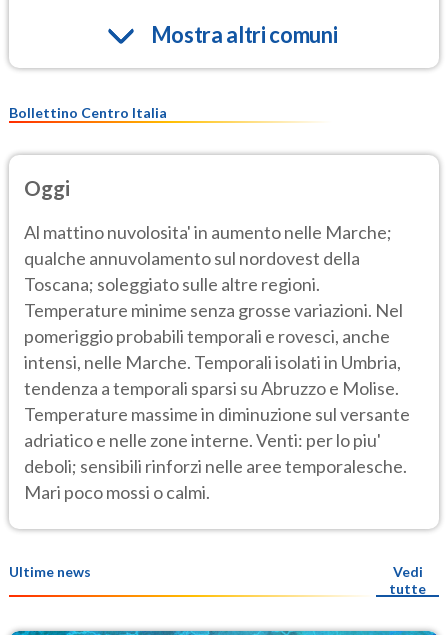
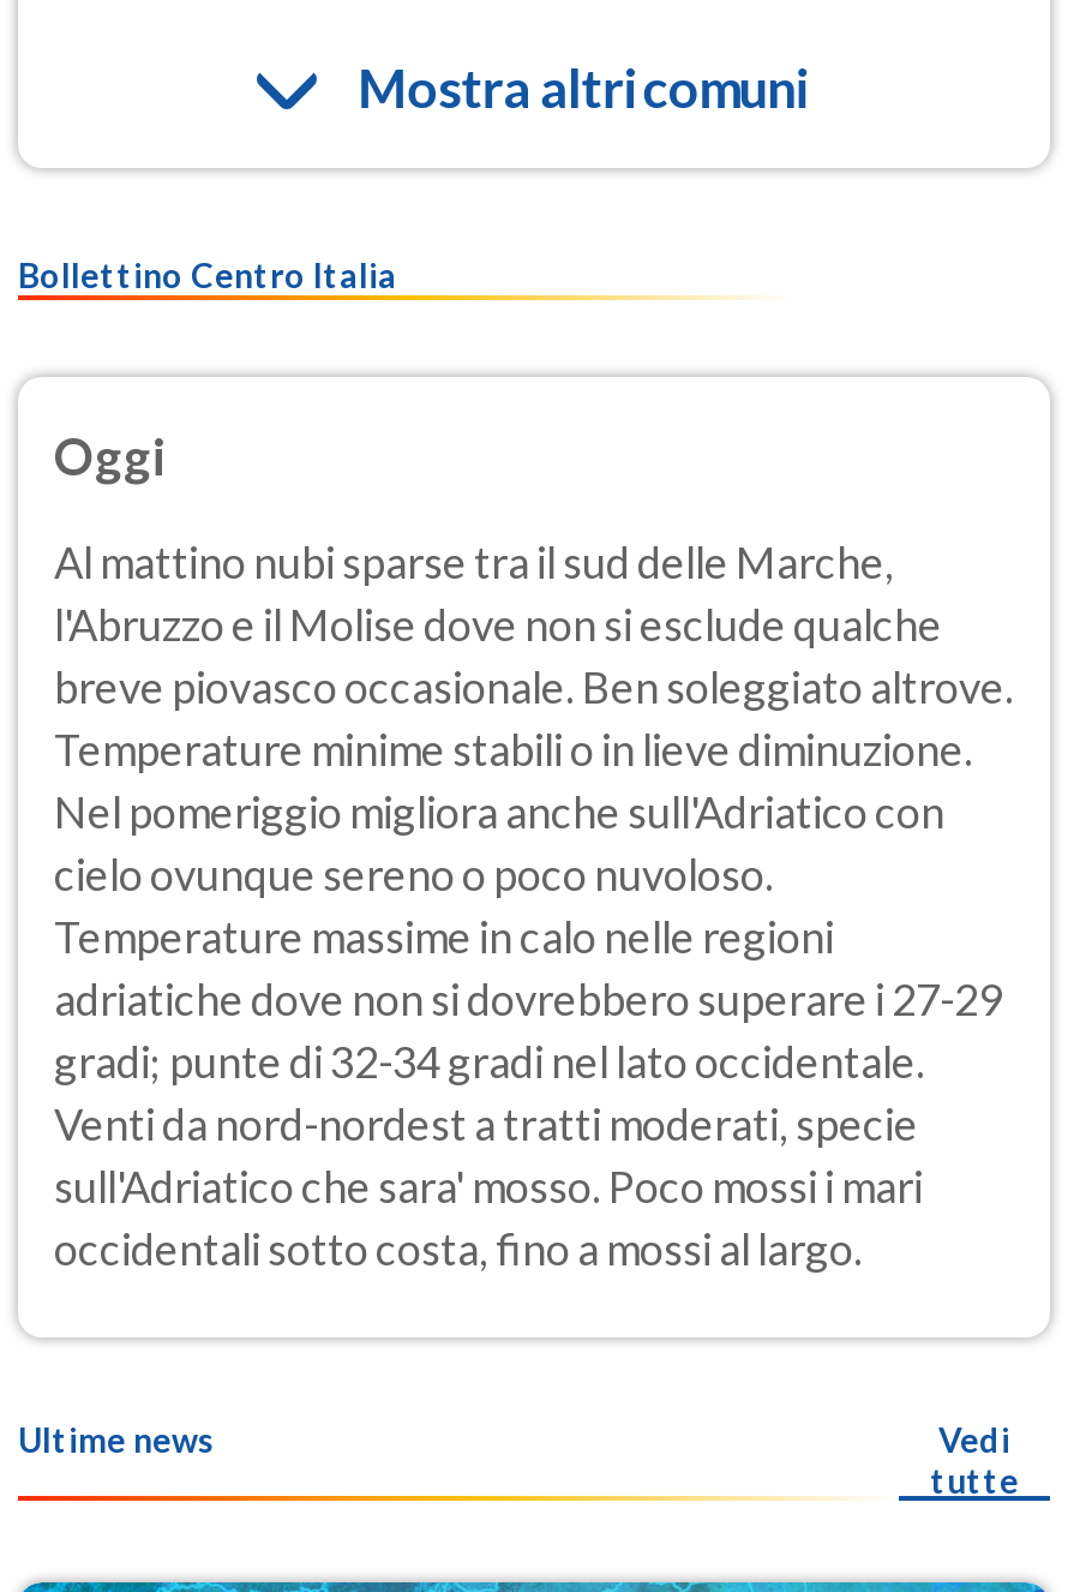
[24,221,410,503] Al mattino nuvolosita' in aumento nelle Marche; | qualche annuvolamento sul nordovest della | Toscana; soleggiato sulle altre regioni. | Temperature minime senza grosse variazioni. Nel | pomeriggio probabili temporali e rovesci, anche | intensi, nelle Marche. Temporali isolati in Umbria, | tendenza a temporali sparsi su Abruzzo e Molise. | Temperature massime in diminuzione sul versante | adriatico e nelle zone interne. Venti: per lo piu' | deboli; sensibili rinforzi nelle aree temporalesche. | Mari poco mossi o calmi. -> [54,536,1014,1276] Al mattino nubi sparse tra il sud delle Marche, | l'Abruzzo e il Molise dove non si esclude qualche | breve piovasco occasionale. Ben soleggiato altrove. | Temperature minime stabili o in lieve diminuzione. | Nel pomeriggio migliora anche sull'Adriatico con | cielo ovunque sereno o poco nuvoloso. | Temperature massime in calo nelle regioni | adriatiche dove non si dovrebbero superare i 27-29 | gradi; punte di 32-34 gradi nel lato occidentale. | Venti da nord-nordest a tratti moderati, specie | sull'Adriatico che sara' mosso. Poco mossi i mari | occidentali sotto costa, fino a mossi al largo.

